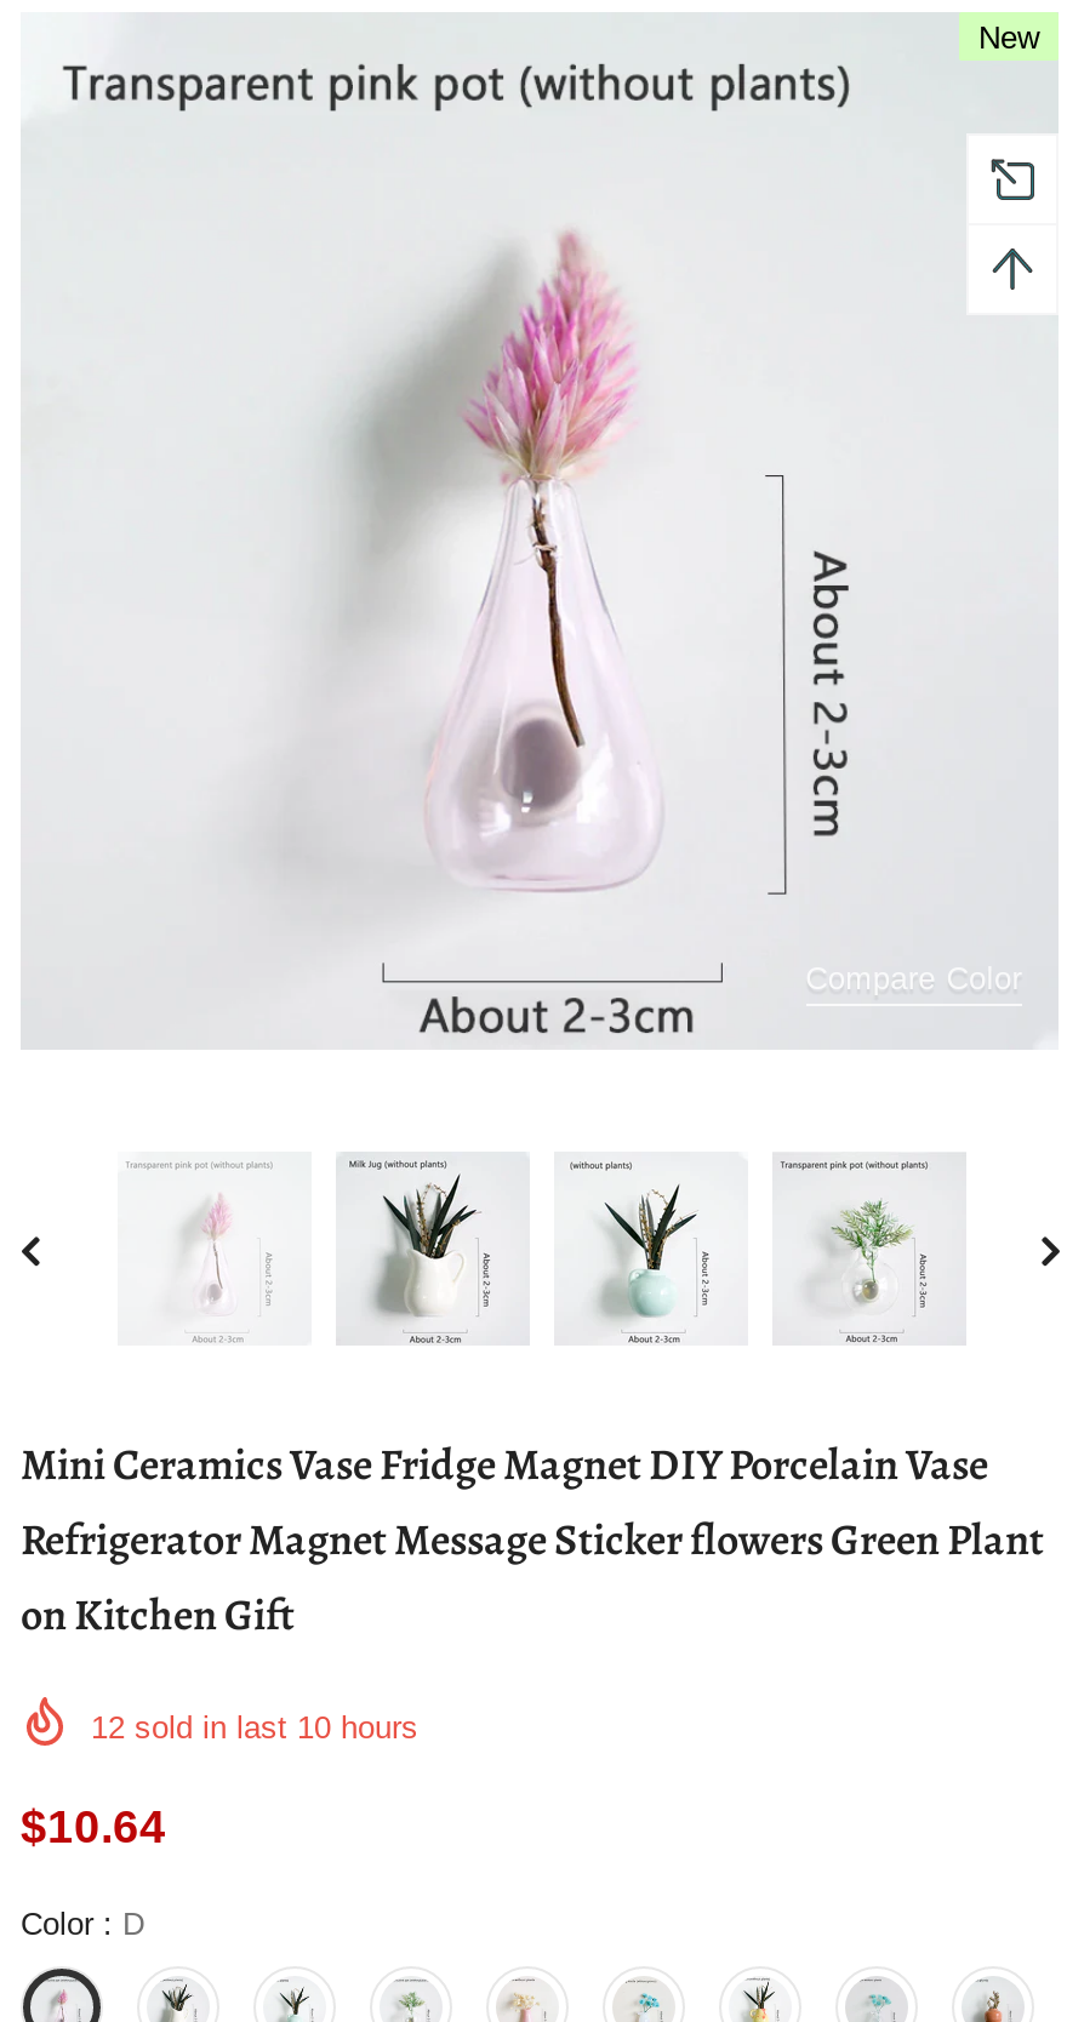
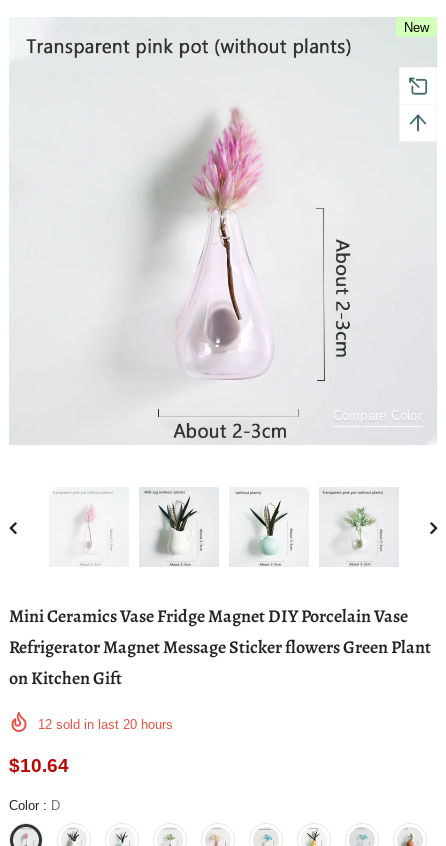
[91,1709,418,1746] 12 sold in last 10 hours -> [38,717,173,732] 12 sold in last 20 hours

